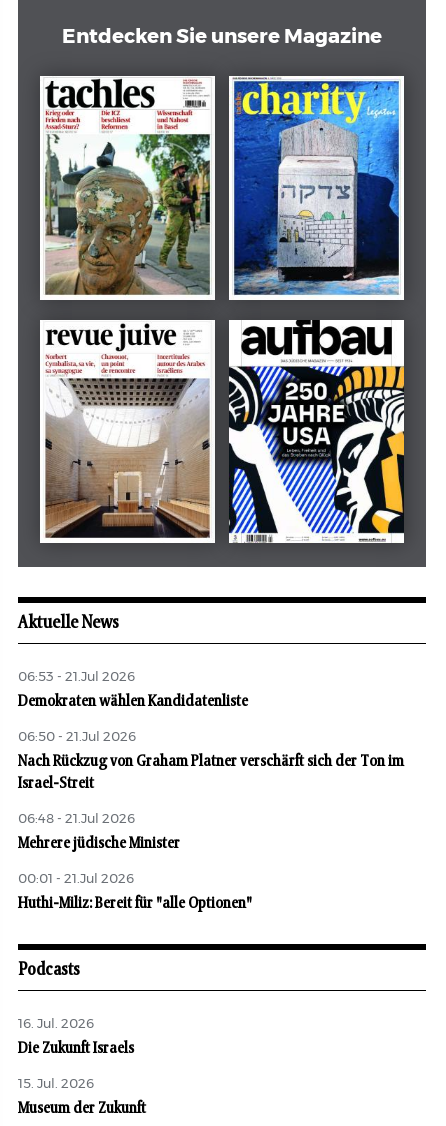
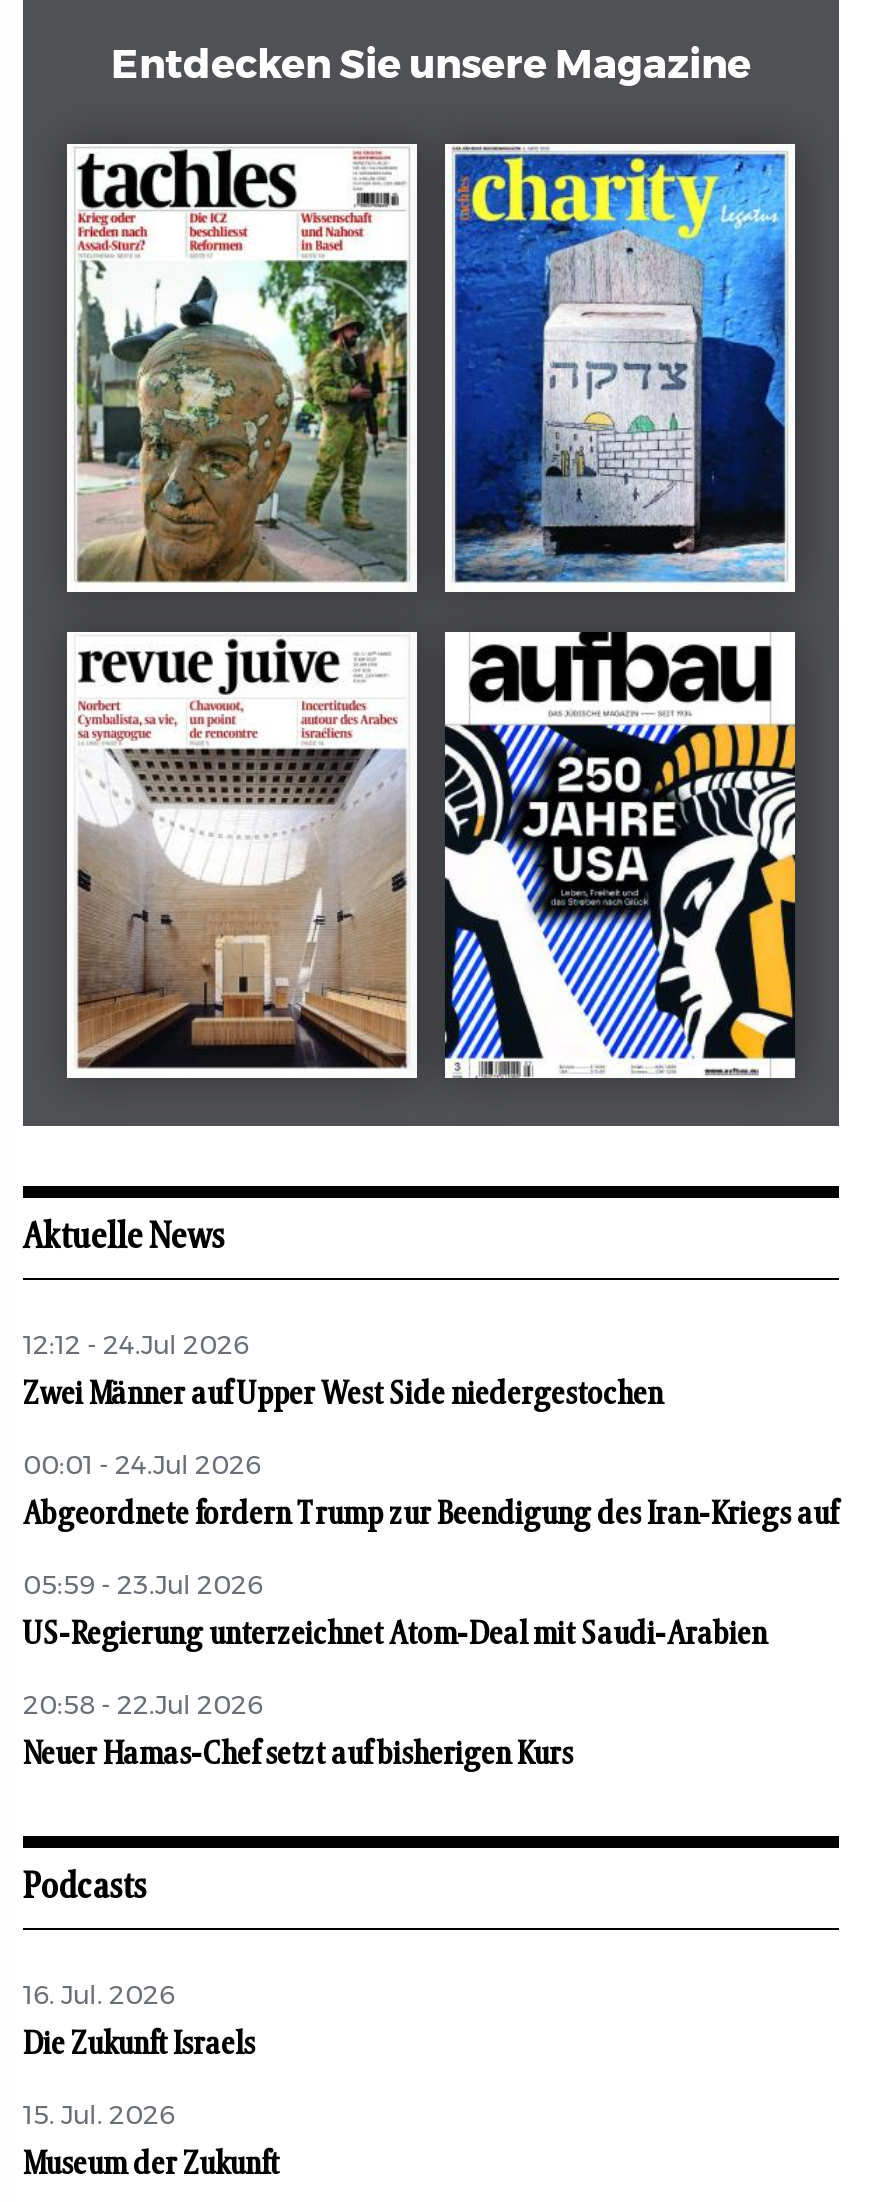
[18,671,135,684] 06:53 - 21.Jul 2026 -> [23,1334,249,1360] 12:12 - 24.Jul 2026
[18,693,248,709] Demokraten wählen Kandidatenliste -> [23,1378,663,1410] Zwei Männer auf Upper West Side niedergestochen
[18,731,136,744] 06:50 - 21.Jul 2026 -> [23,1454,261,1480] 00:01 - 24.Jul 2026
[18,753,404,791] Nach Rückzug von Graham Platner verschärft sich der Ton im | Israel-Streit -> [23,1498,837,1530] Abgeordnete fordern Trump zur Beendigung des Iran-Kriegs auf
[18,813,135,826] 06:48 - 21.Jul 2026 -> [23,1574,263,1600] 05:59 - 23.Jul 2026
[18,835,180,851] Mehrere jüdische Minister -> [23,1618,767,1650] US-Regierung unterzeichnet Atom-Deal mit Saudi-Arabien
[18,873,134,886] 00:01 - 21.Jul 2026 -> [23,1694,263,1720] 20:58 - 22.Jul 2026
[18,895,252,911] Huthi-Miliz: Bereit für "alle Optionen" -> [23,1738,573,1770] Neuer Hamas-Chef setzt auf bisherigen Kurs

